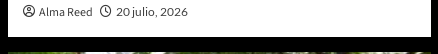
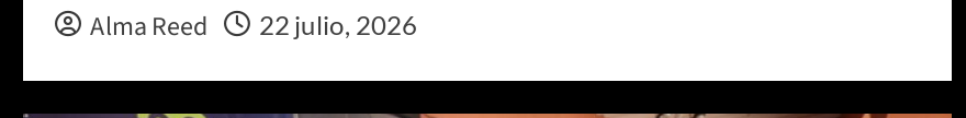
[38,4,187,21] Alma Reed 20 julio, 2026 -> [90,10,417,47] Alma Reed 22 julio, 2026

